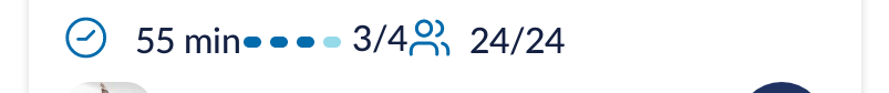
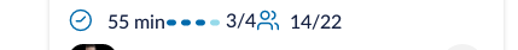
[343,18,565,59] 3/4 24/24 -> [221,10,342,32] 3/4 14/22

